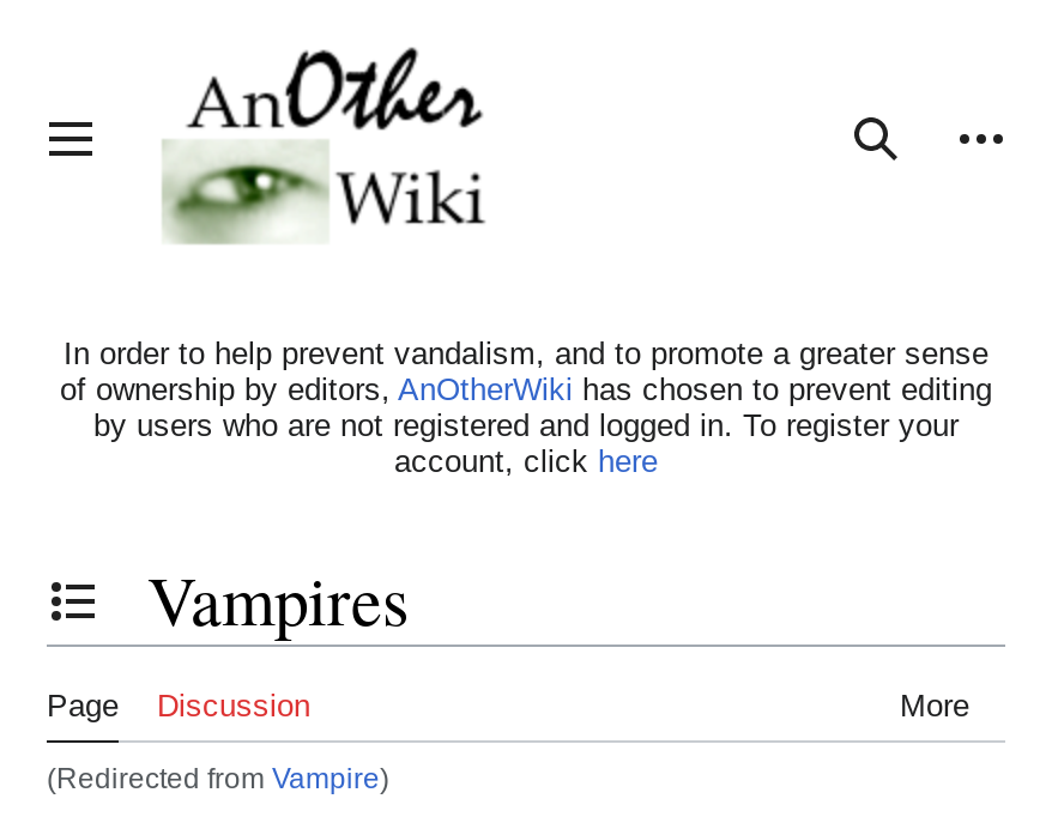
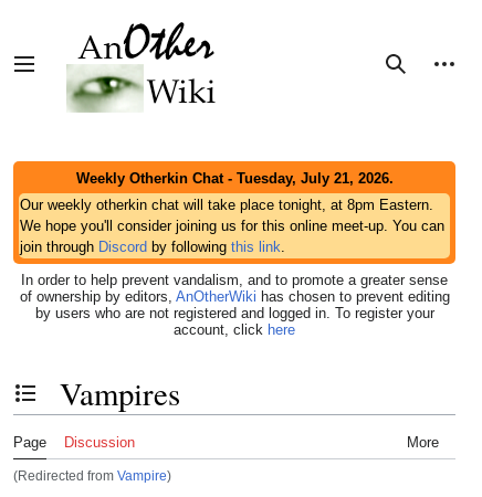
none -> [20,171,444,256] Weekly Otherkin Chat - Tuesday, July 21, 2026. | Our weekly otherkin chat will take place tonight, at 8pm Eastern. | We hope you'll consider joining us for this online meet-up. You can | join through Discord by following this link.

